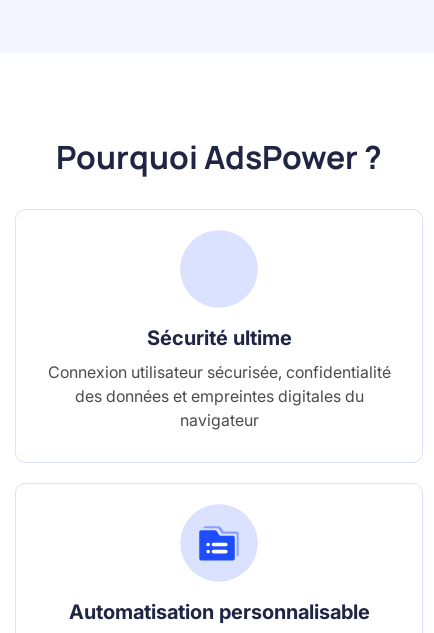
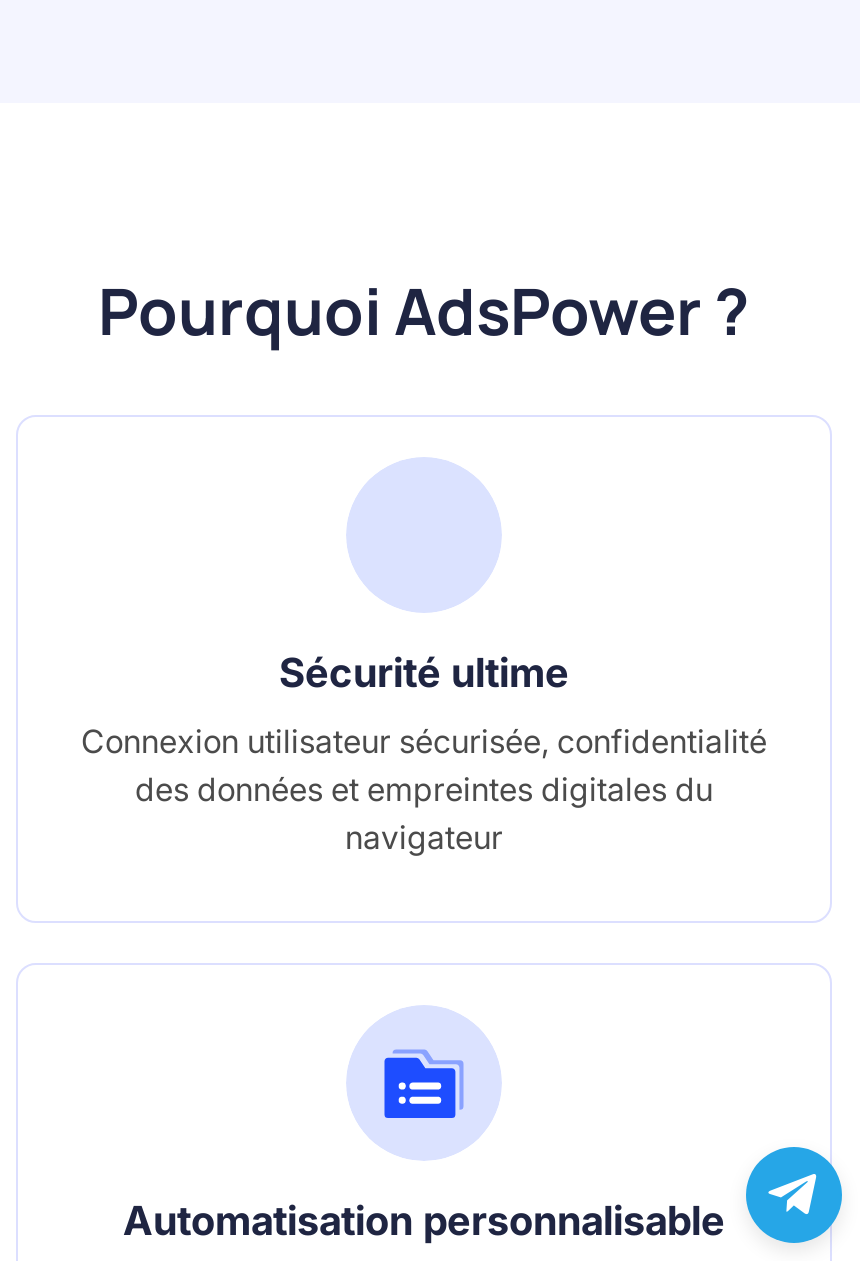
none -> [744,1145,844,1247] [image]

